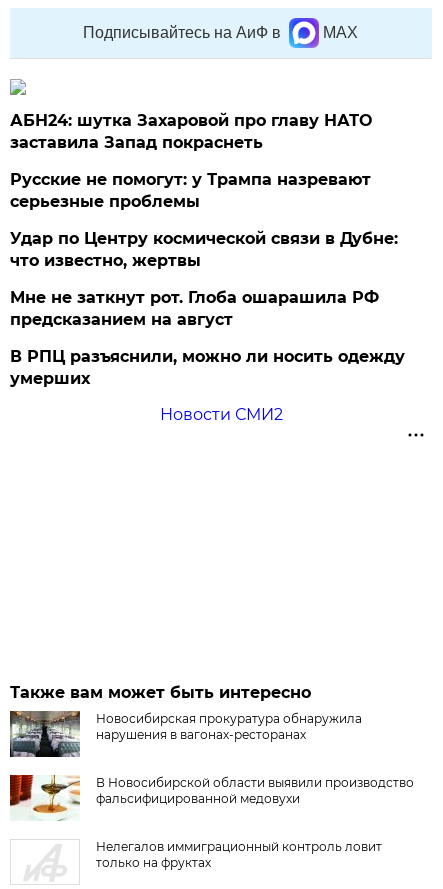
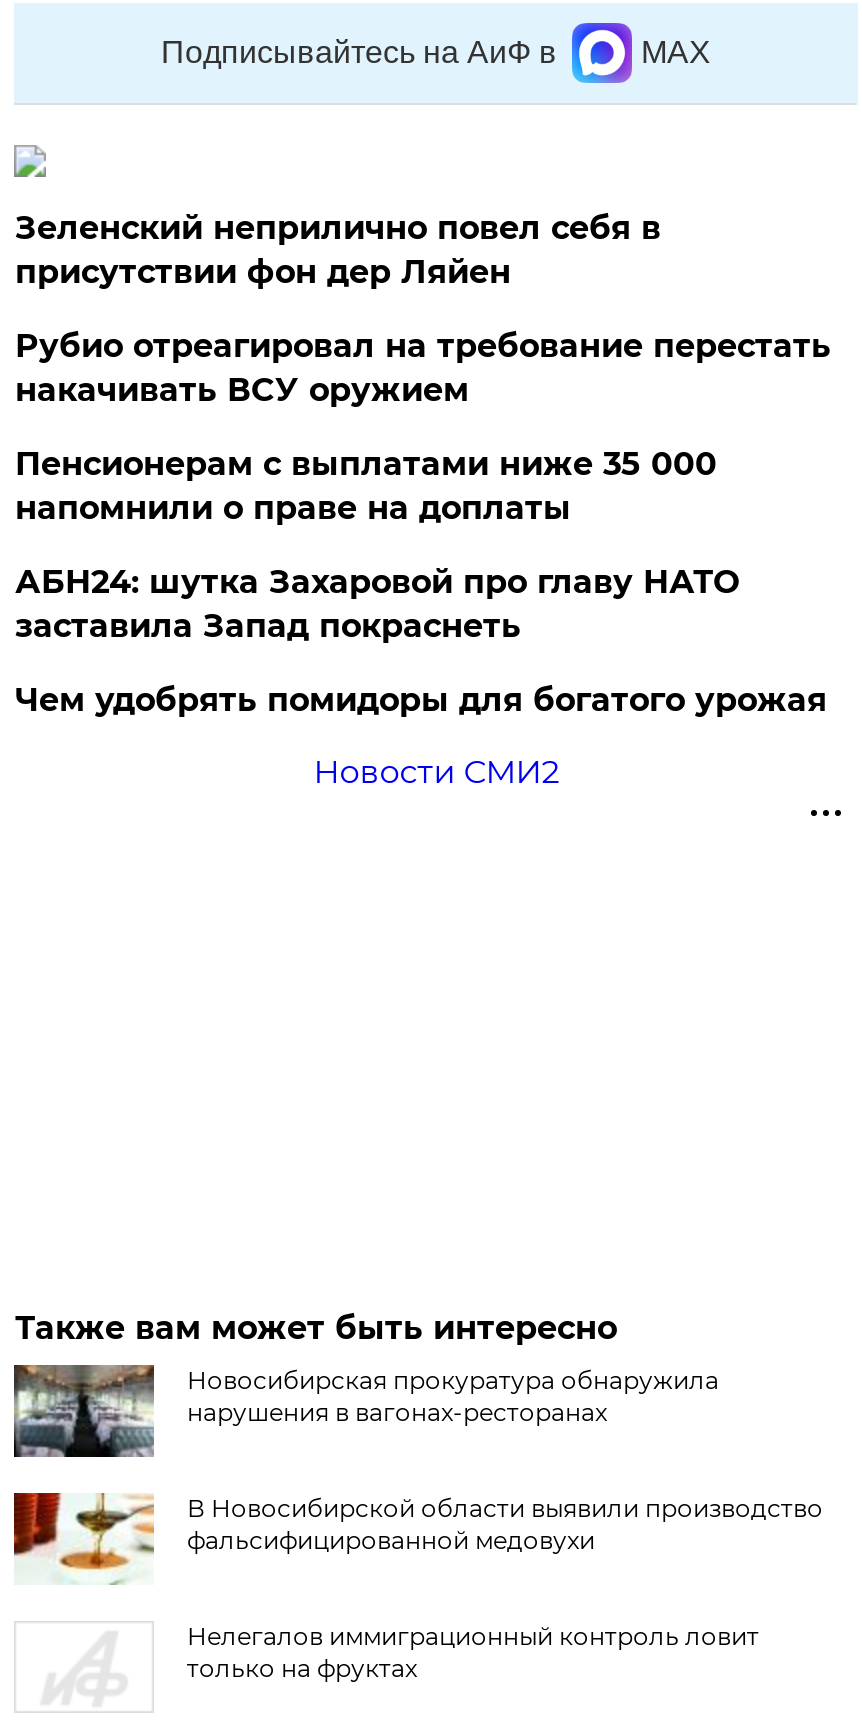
none -> [15,209,831,527] Зеленский неприлично повел cебя в | присутствии фон дер Ляйен | Рубио отреагировал на требование перестать | накачивать ВСУ оружием | Пенсионерам с выплатами ниже 35 000 | напомнили о праве на доплаты
moved [10,111,372,152] -> [15,563,739,645]: АБН24: шутка Захаровой про главу НАТО | заставила Запад покраснеть
[10,170,405,388] Русские не помогут: у Трампа назревают | серьезные проблемы | Удар по Центру космической связи в Дубне: | что известно, жертвы | Мне не заткнут рот. Глоба ошарашила РФ | предсказанием на август | В РПЦ разъяснили, можно ли носить одежду | умерших -> [15,681,827,719] Чем удобрять помидоры для богатого урожая

